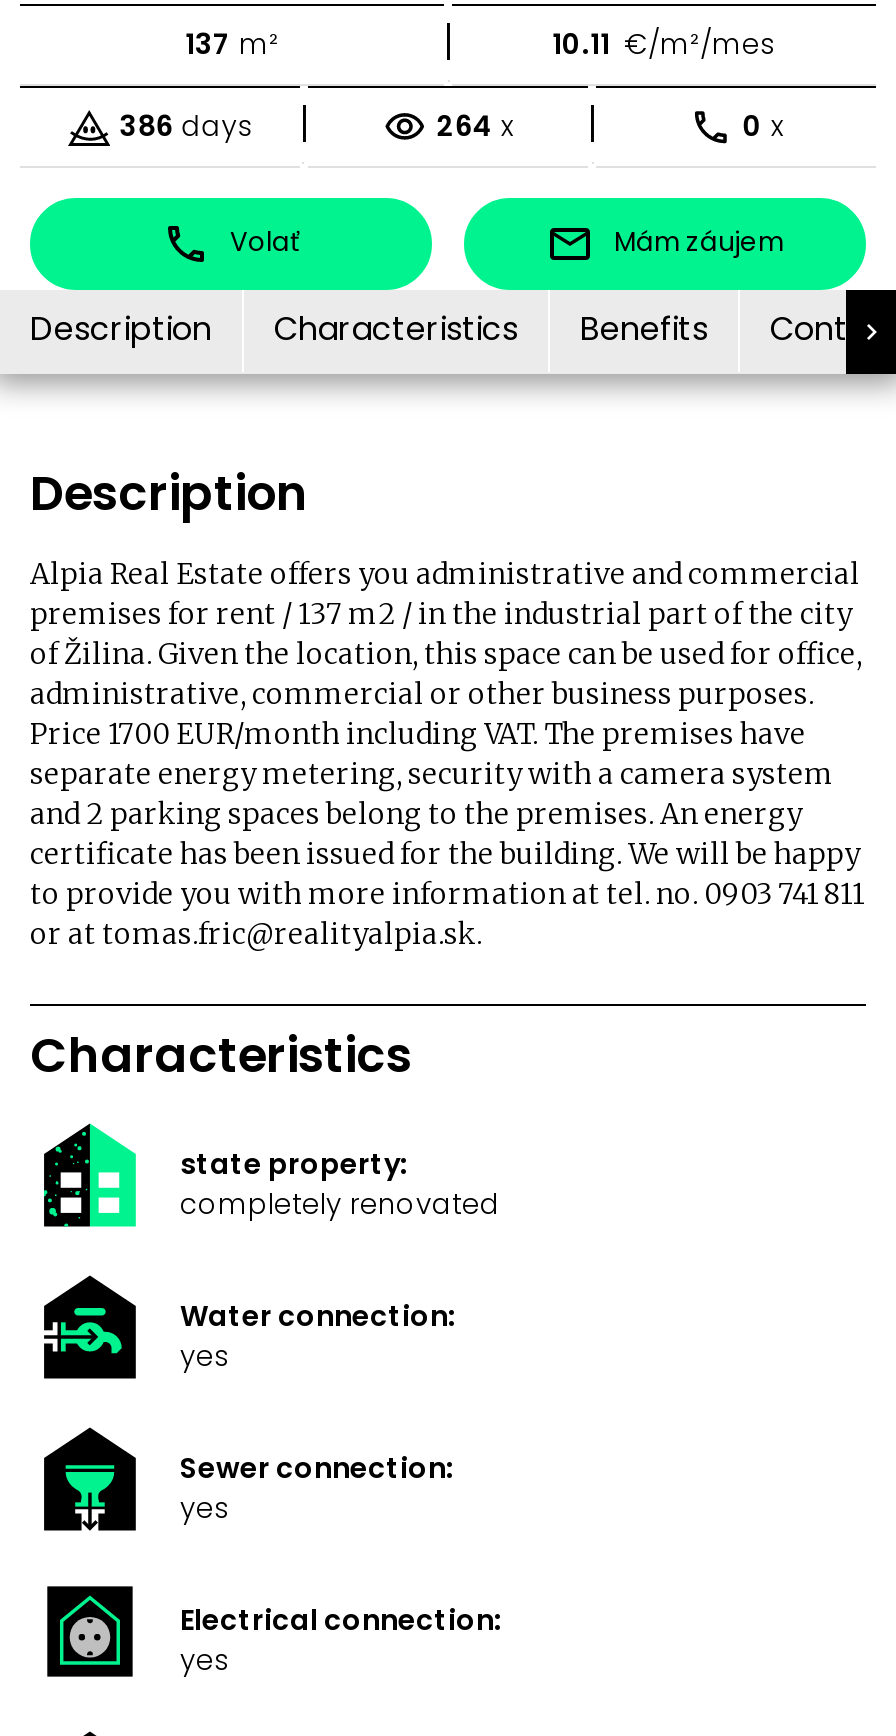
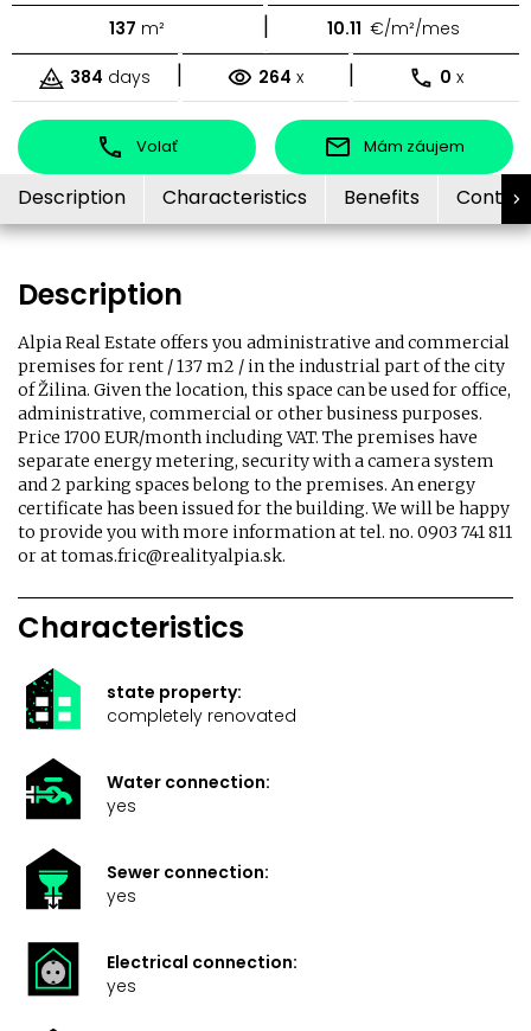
[120,105,254,145] 386 days -> [70,65,151,88] 384 days

